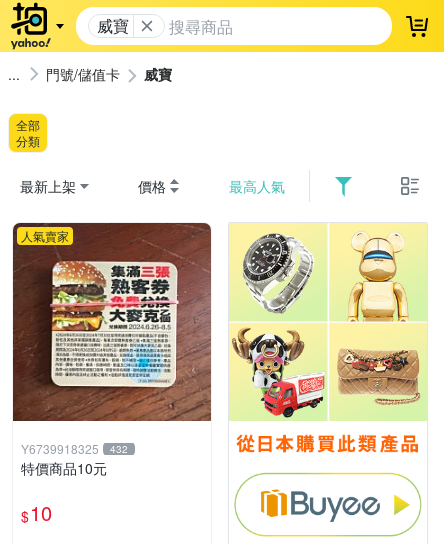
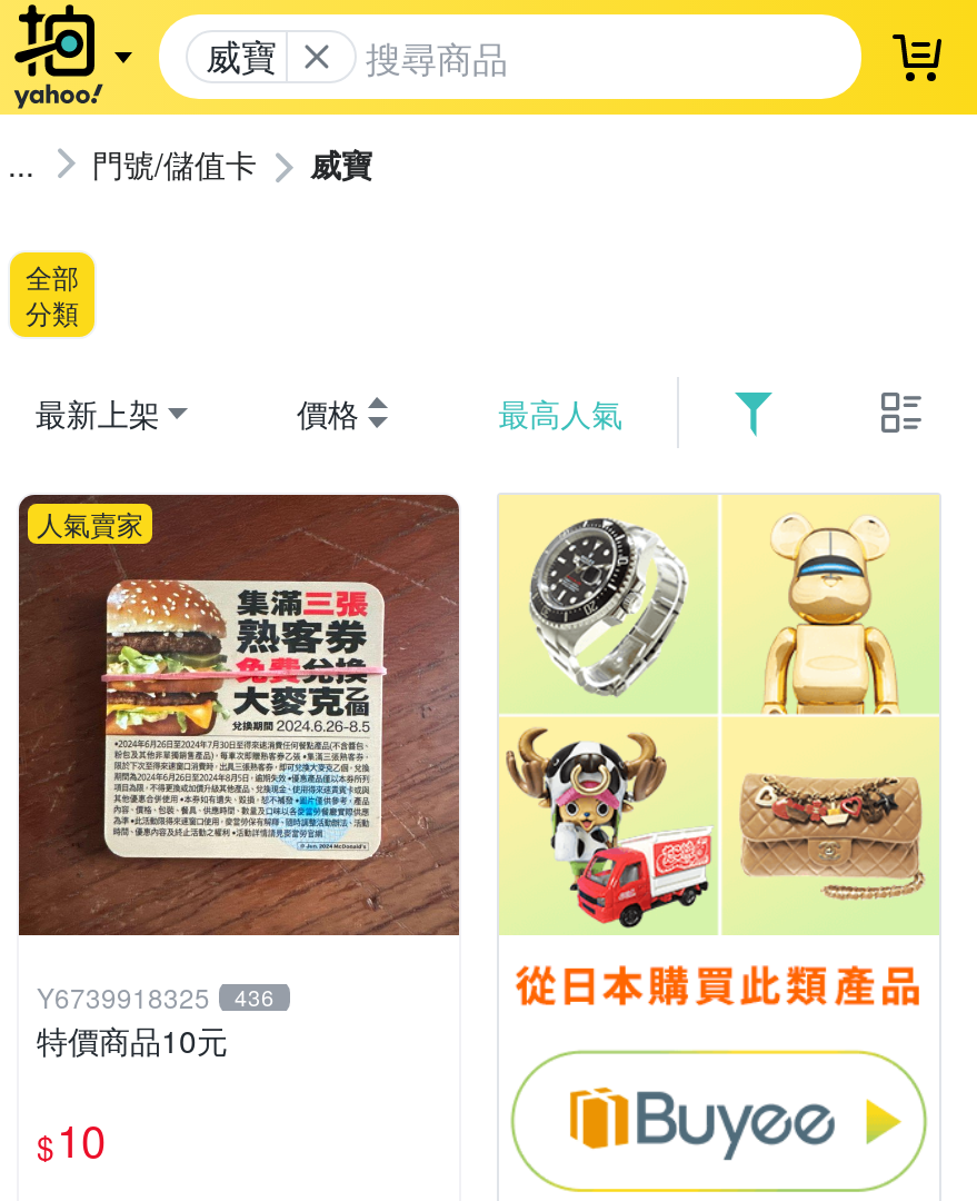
[21,440,128,457] Y6739918325 432 -> [37,978,275,1016] Y6739918325 436

